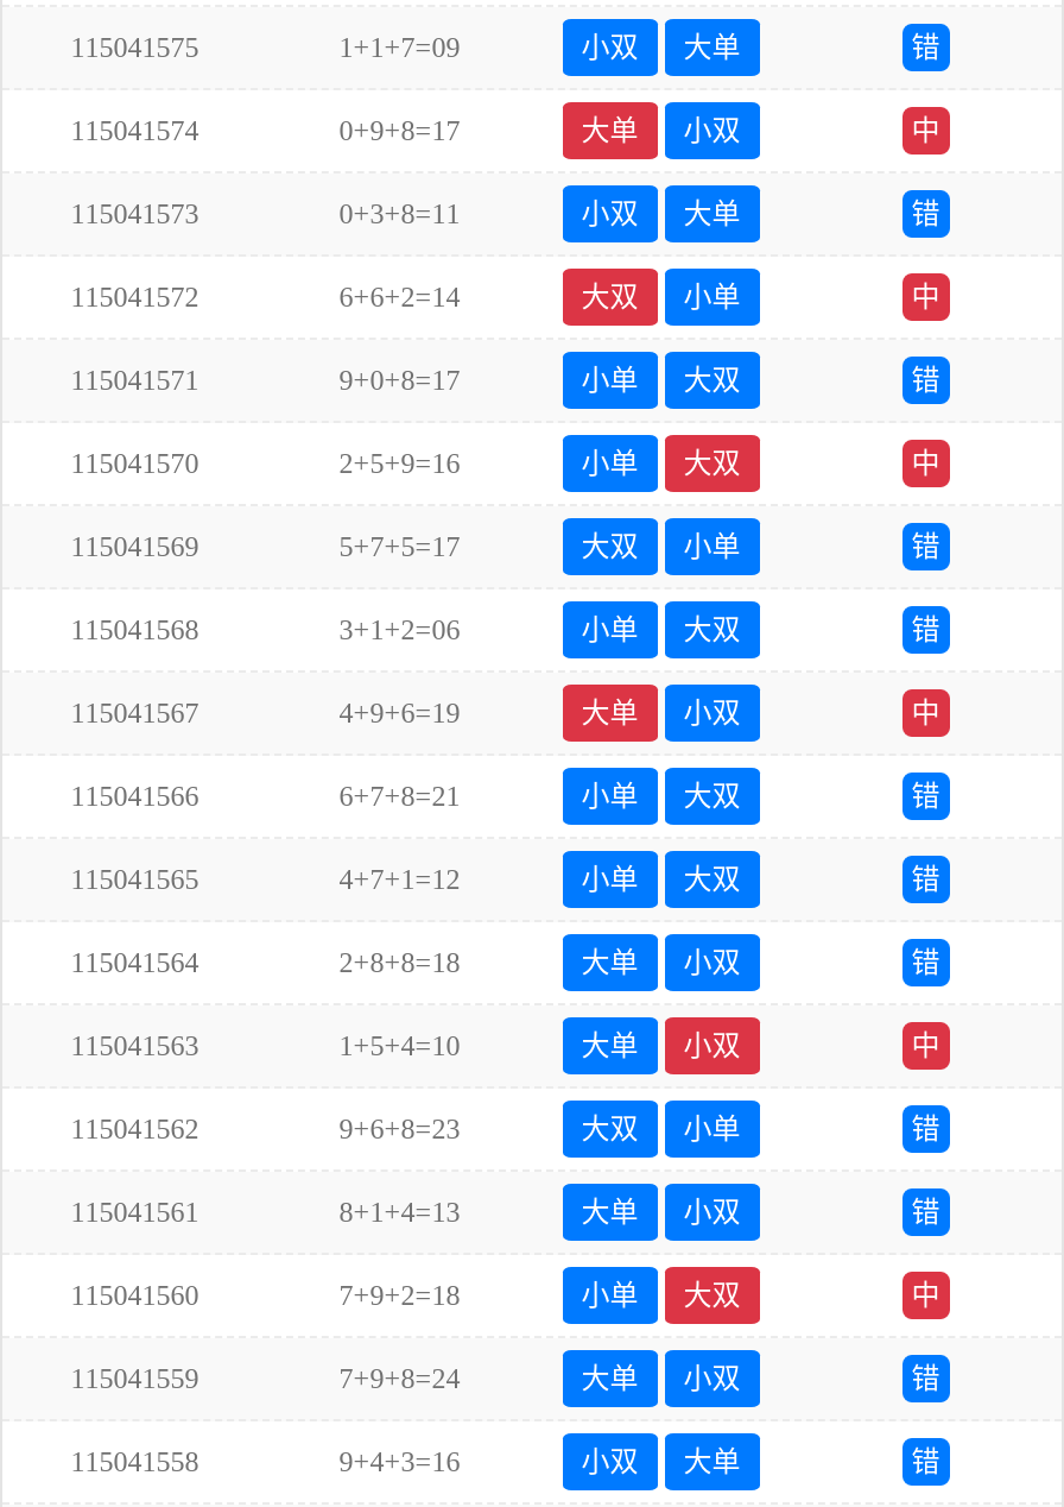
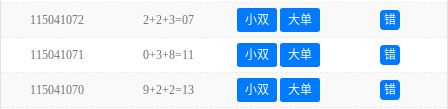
[71,31,199,64] 115041575 -> [30,13,84,27] 115041072
[339,31,460,64] 1+1+7=09 -> [143,13,194,27] 2+2+3=07
[71,114,940,231] 115041574 | 0+9+8=17 | 大单 | 小双 | 中 | 115041573 -> [30,48,84,62] 115041071
[71,280,940,1478] 115041572 | 6+6+2=14 | 大双 | 小单 | 中 | 115041571 | 9+0+8=17 | 小单 | 大双 | 错 | 115041570 | 2+5+9=16 | 小单 | 大双 | 中 | 115041569 | 5+7+5=17 | 大双 | 小单 | 错 | 115041568 | 3+1+2=06 | 小单 | 大双 | 错 | 115041567 | 4+9+6=19 | 大单 | 小双 | 中 | 115041566 | 6+7+8=21 | 小单 | 大双 | 错 | 115041565 | 4+7+1=12 | 小单 | 大双 | 错 | 115041564 | 2+8+8=18 | 大单 | 小双 | 错 | 115041563 | 1+5+4=10 | 大单 | 小双 | 中 | 115041562 | 9+6+8=23 | 大双 | 小单 | 错 | 115041561 | 8+1+4=13 | 大单 | 小双 | 错 | 115041560 | 7+9+2=18 | 小单 | 大双 | 中 | 115041559 | 7+9+8=24 | 大单 | 小双 | 错 | 115041558 | 9+4+3=16 -> [30,83,194,97] 115041070 | 9+2+2=13

